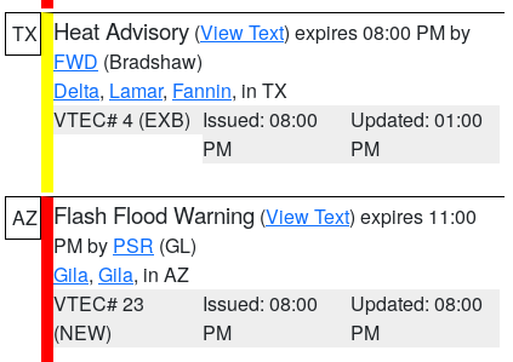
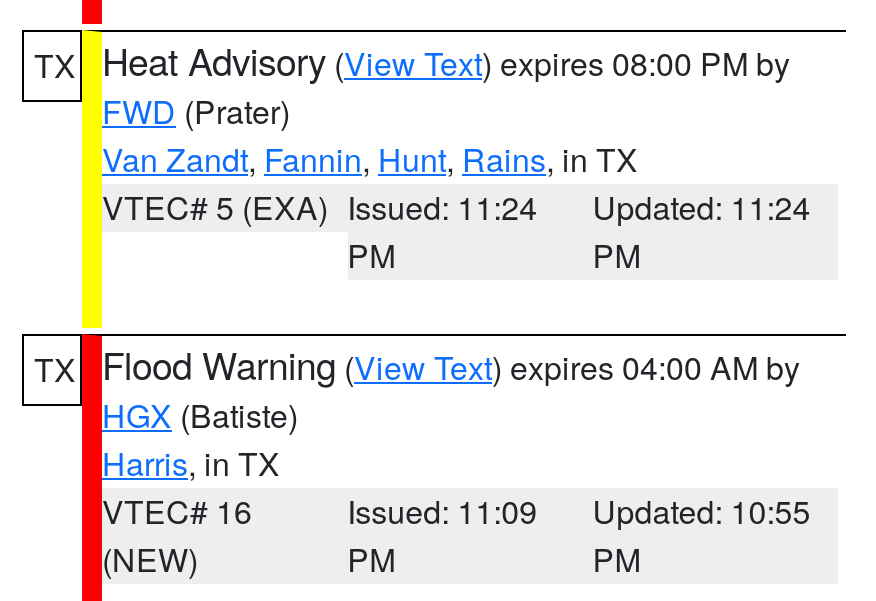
[53,47,317,133] FWD (Bradshaw) | Delta, Lamar, Fannin, in TX | VTEC# 4 (EXB) Issued: 08:00 -> [102,88,638,230] FWD (Prater) | Van Zandt, Fannin, Hunt, Rains, in TX | VTEC# 5 (EXA) Issued: 11:24
[351,105,483,133] Updated: 01:00 -> [592,184,810,230] Updated: 11:24
[12,199,477,317] AZ Flash Flood Warning (View Text) expires 11:00 | PM by PSR (GL) | Gila, Gila, in AZ | VTEC# 23 -> [34,338,800,534] TX Flood Warning (View Text) expires 04:00 AM by | HGX (Batiste) | Harris, in TX | VTEC# 16
[202,289,317,317] Issued: 08:00 -> [347,488,537,534] Issued: 11:09
[351,289,483,317] Updated: 08:00 -> [592,488,810,534] Updated: 10:55

